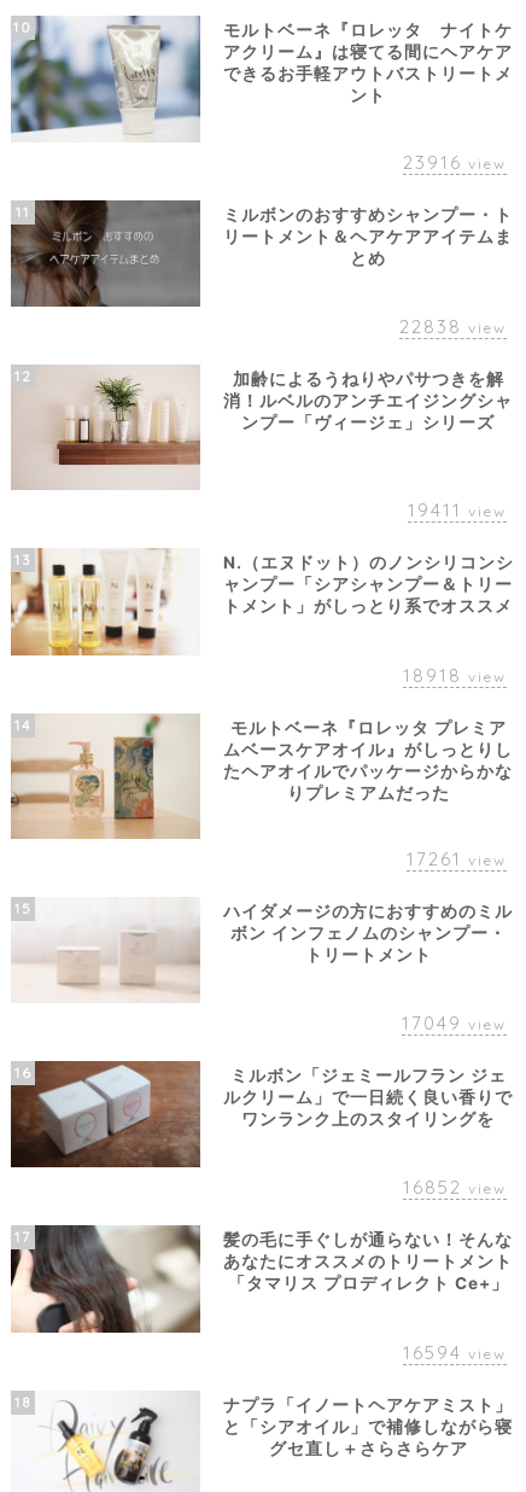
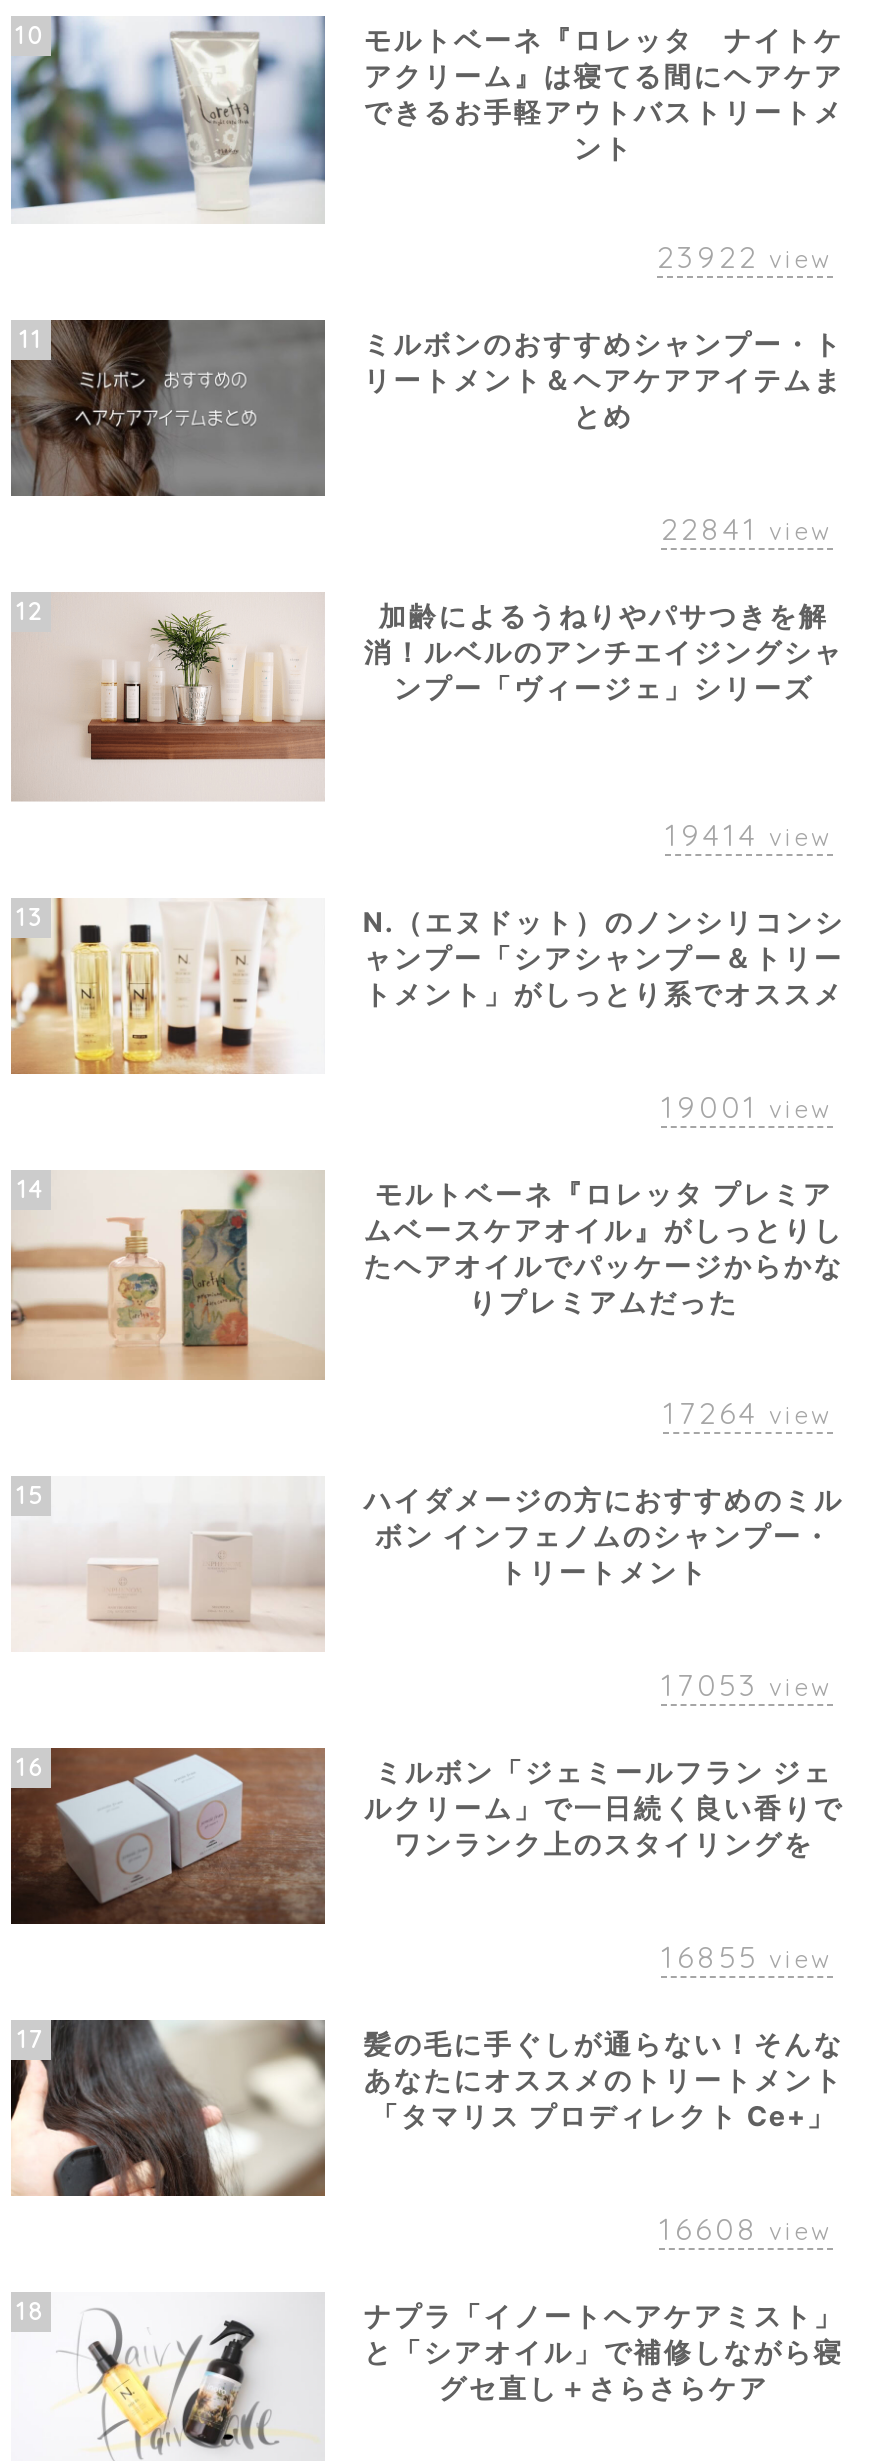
[403,151,507,174] 23916 view -> [657,238,833,276] 23922 view
[399,315,507,338] 22838 view -> [661,510,833,548] 22841 view
[408,499,507,522] 19411 view -> [665,815,833,853] 19414 view
[403,663,507,686] 18918 view -> [661,1088,833,1126] 19001 view
[407,848,507,870] 17261 view -> [663,1393,833,1431] 17264 view
[402,1012,507,1035] 17049 view -> [661,1665,833,1703] 17053 view
[403,1176,507,1199] 16852 view -> [661,1937,833,1975] 16855 view
[403,1341,507,1364] 16594 view -> [659,2210,833,2248] 16608 view

